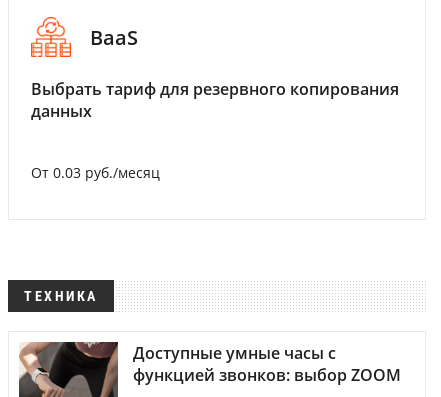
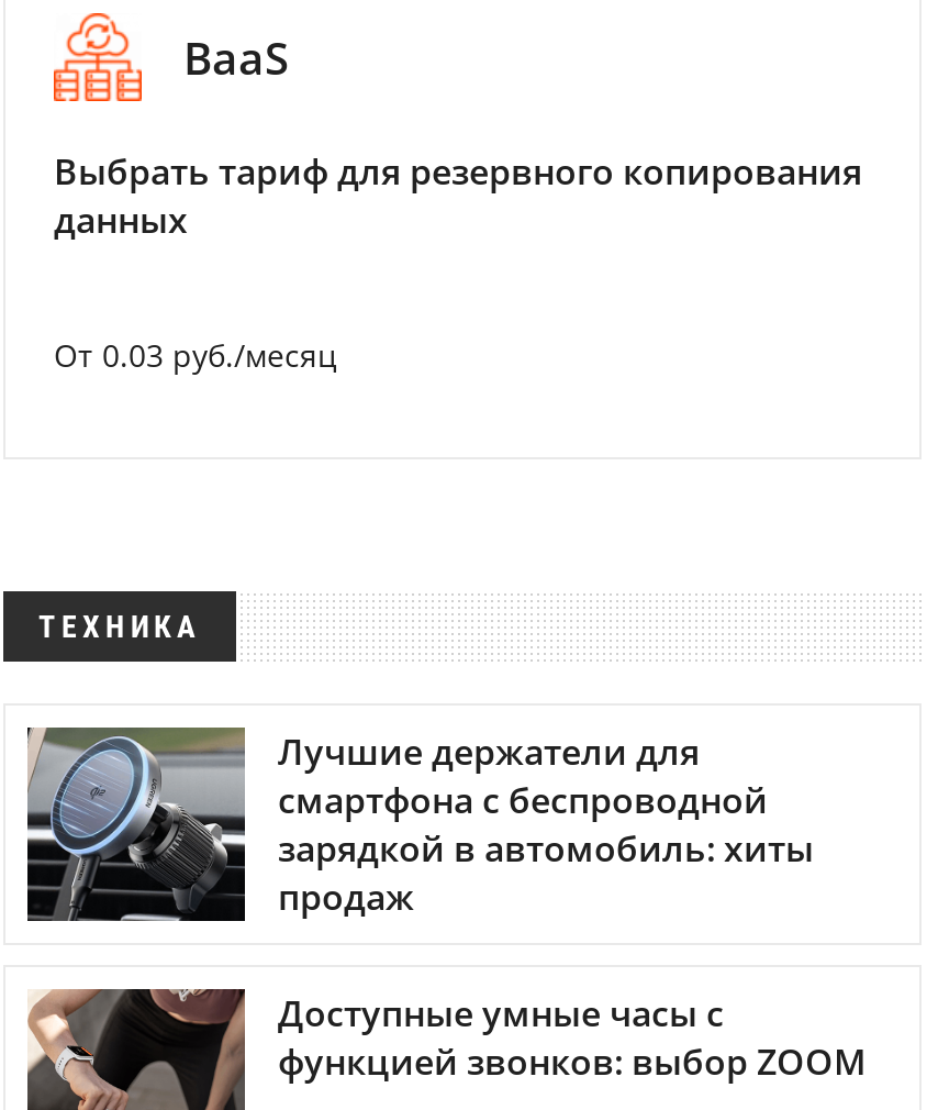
none -> [25,725,814,923] [image] | Лучшие держатели для | смартфона с беспроводной | зарядкой в автомобиль: хиты | продаж

